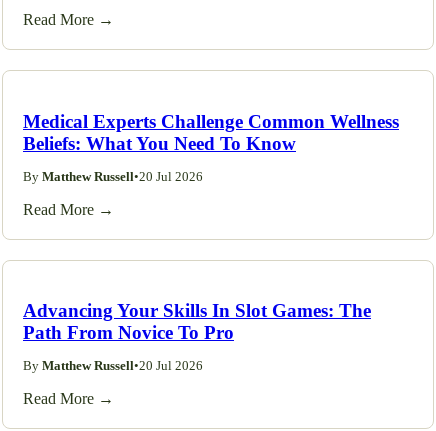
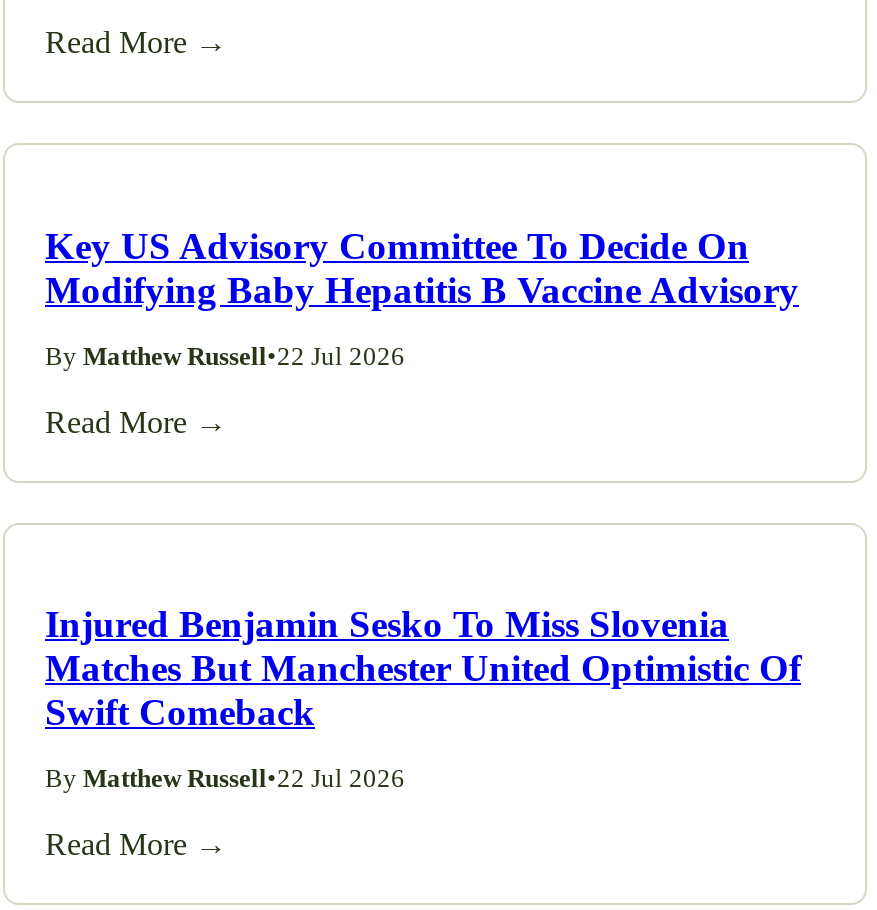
[23,110,399,153] Medical Experts Challenge Common Wellness | Beliefs: What You Need To Know -> [45,224,799,310] Key US Advisory Committee To Decide On | Modifying Baby Hepatitis B Vaccine Advisory
[23,169,203,183] By Matthew Russell•20 Jul 2026 -> [45,342,405,370] By Matthew Russell•22 Jul 2026
[23,300,371,343] Advancing Your Skills In Slot Games: The | Path From Novice To Pro -> [45,602,801,732] Injured Benjamin Sesko To Miss Slovenia | Matches But Manchester United Optimistic Of | Swift Comeback
[23,359,203,373] By Matthew Russell•20 Jul 2026 -> [45,764,405,792] By Matthew Russell•22 Jul 2026

